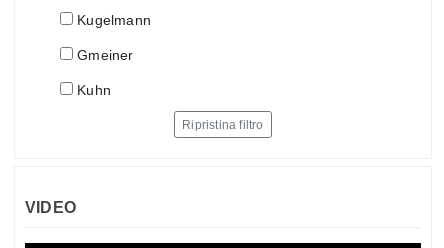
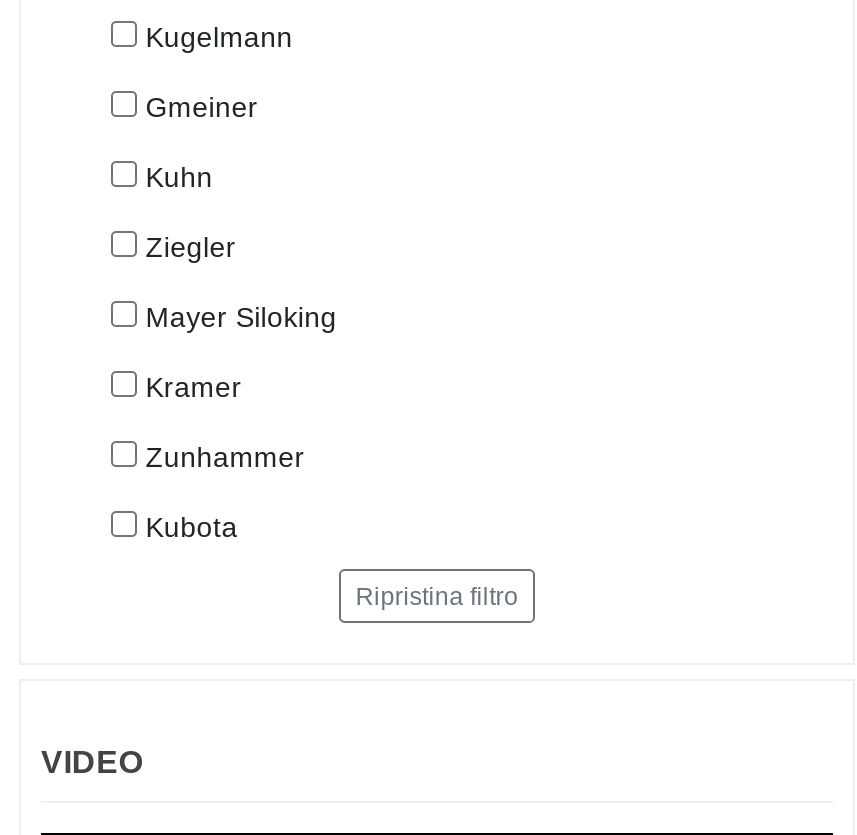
none -> [145,230,337,542] Ziegler | Mayer Siloking | Kramer | Zunhammer | Kubota

